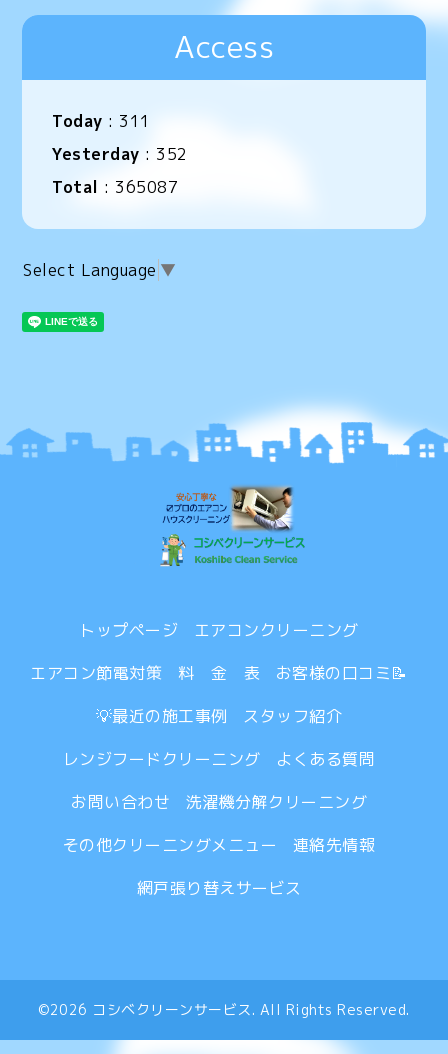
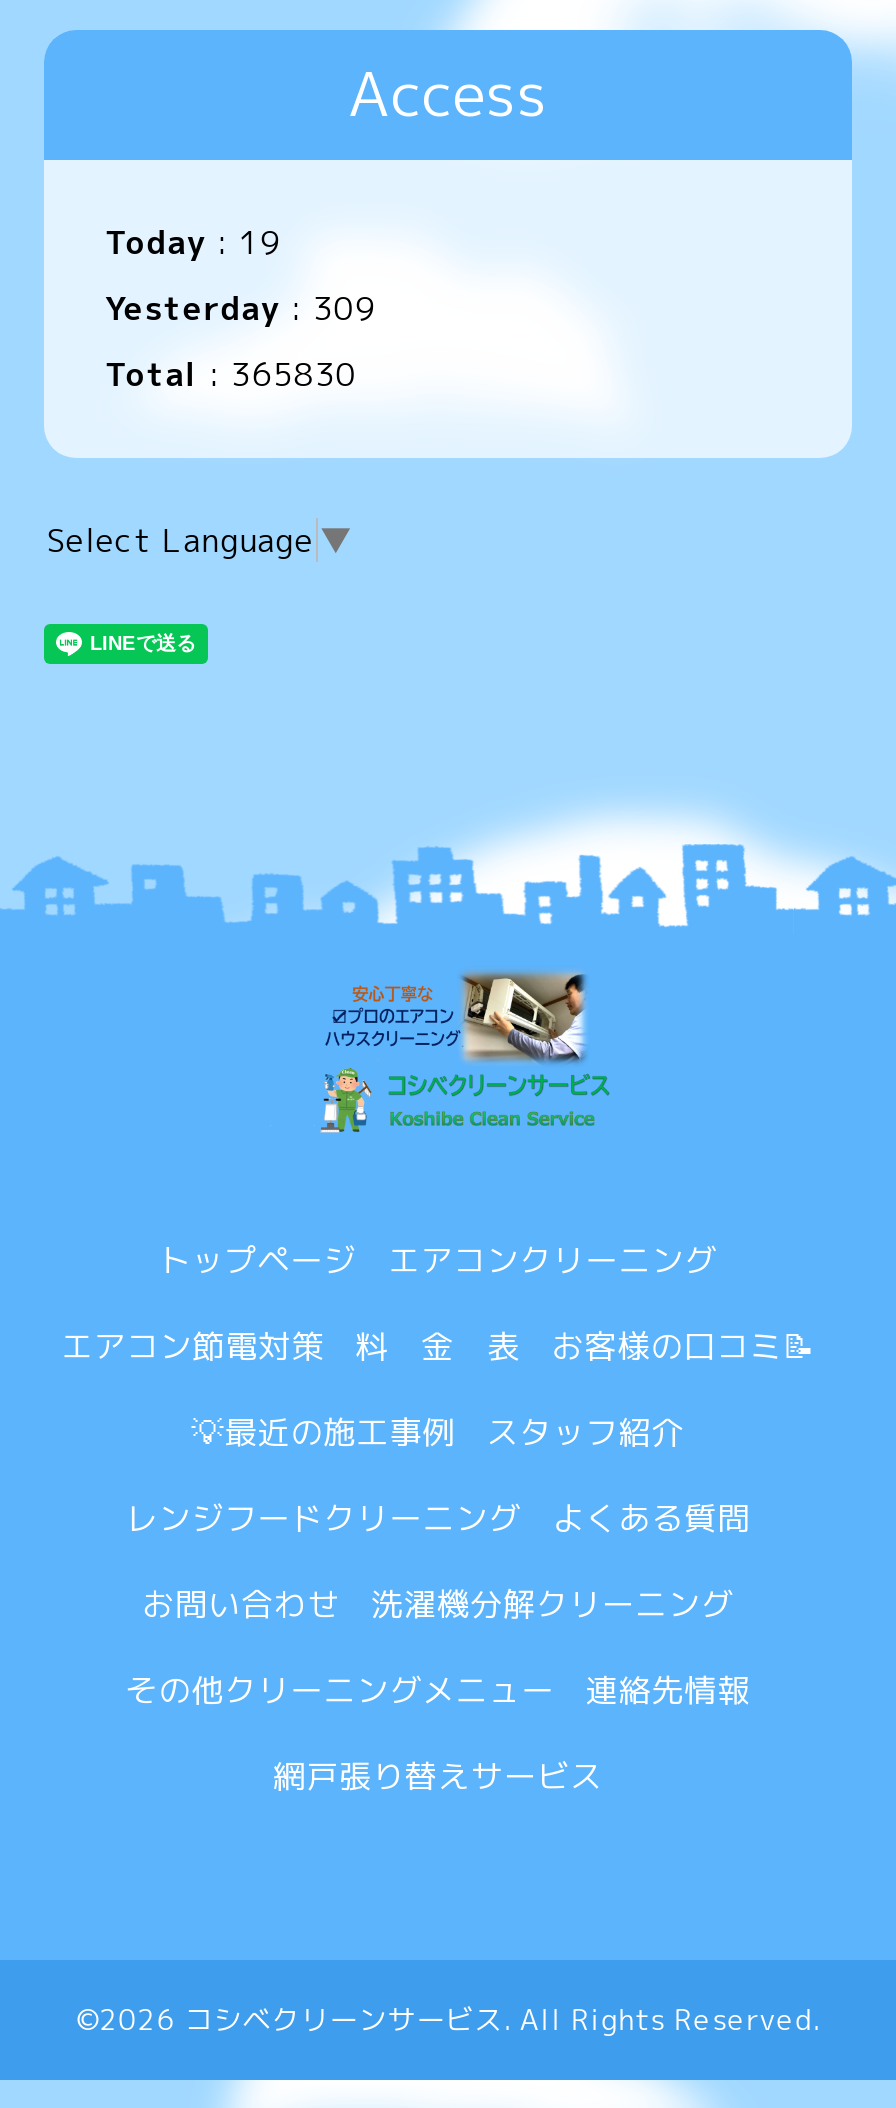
[52,110,151,132] Today: 311 -> [105,219,281,263] Today: 19
[52,143,188,165] Yesterday: 352 -> [105,285,376,329] Yesterday: 309
[52,176,178,198] Total: 365087 -> [105,351,357,395] Total: 365830

